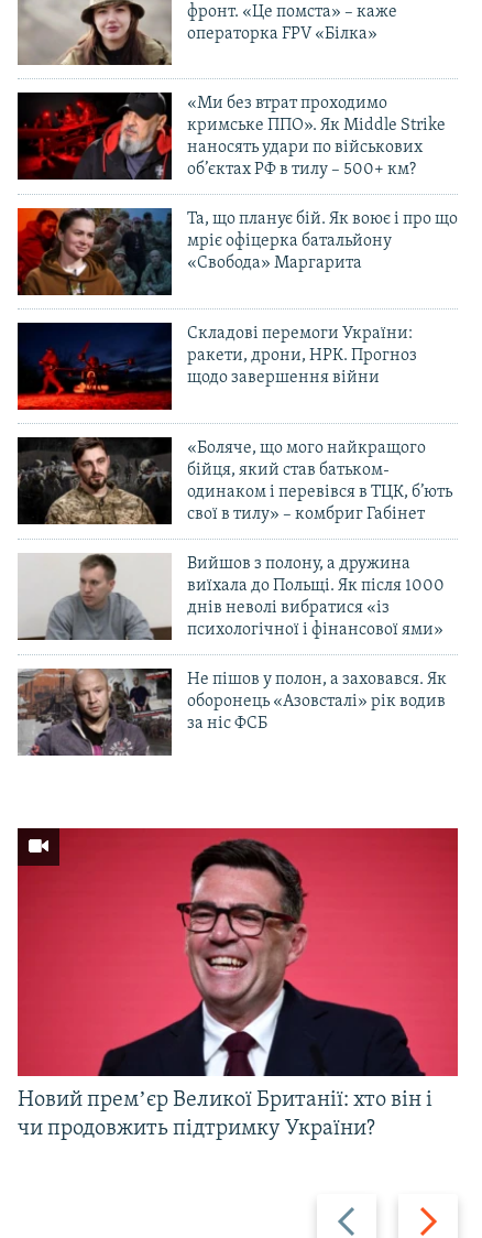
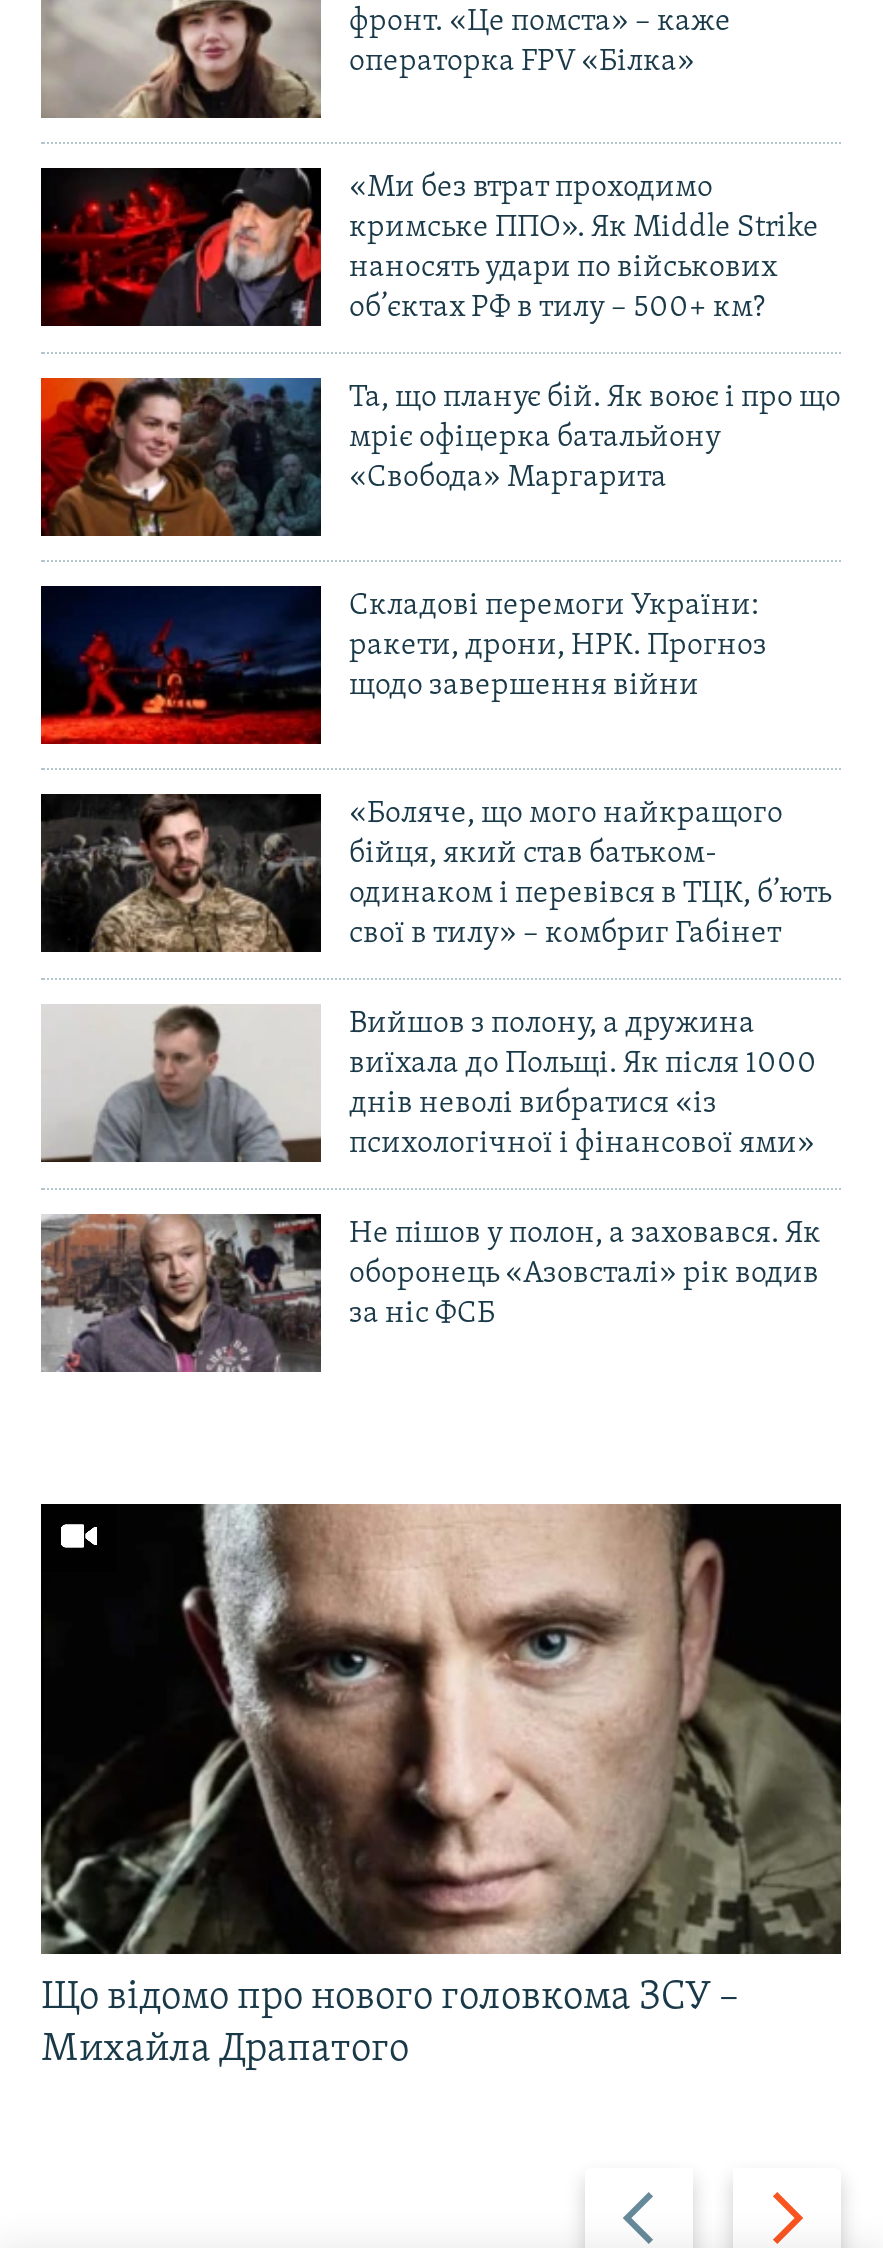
[17,827,459,1140] [image] | Новий премʼєр Великої Британії: хто він і | чи продовжить підтримку України? -> [39,1502,843,2069] [image] | Що відомо про нового головкома ЗСУ – | Михайла Драпатого

